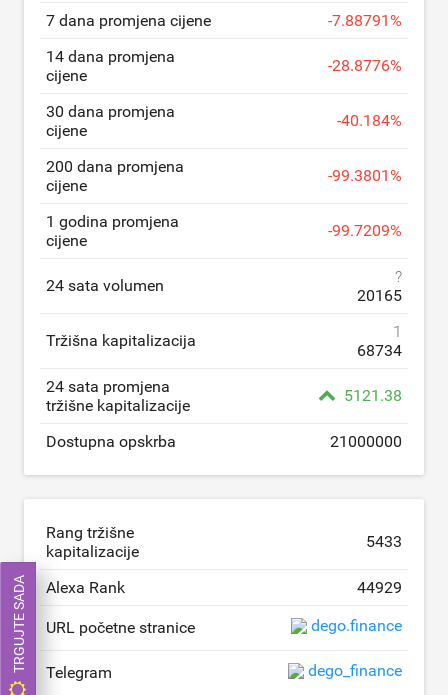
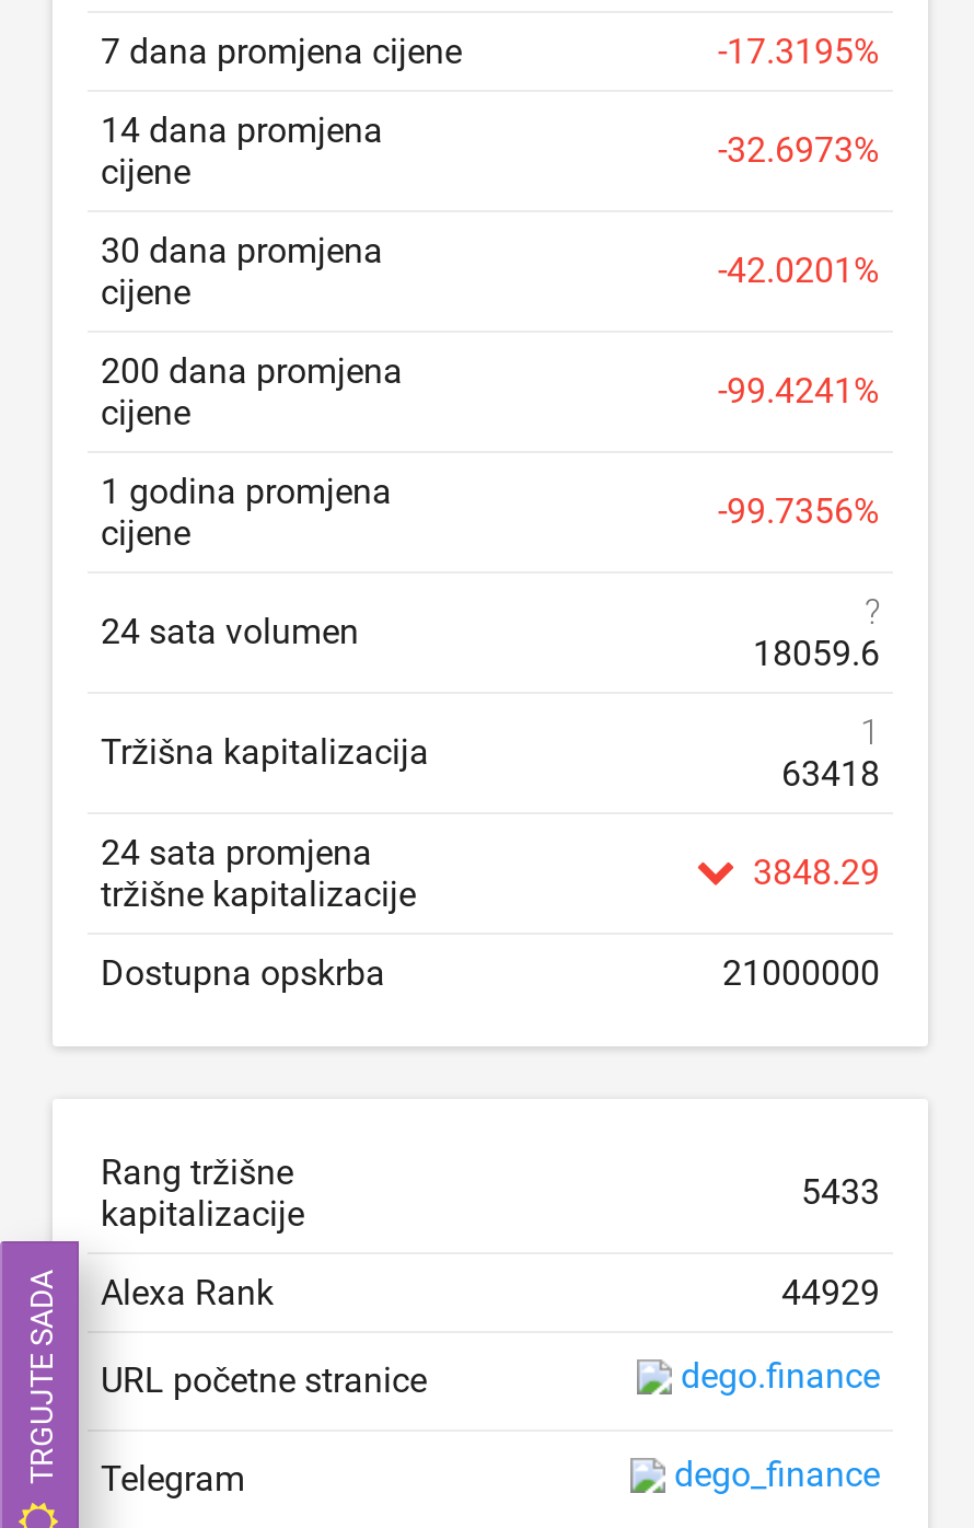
[328,10,402,29] -7.88791% -> [718,30,880,71] -17.3195%
[328,55,402,74] -28.8776% -> [718,128,880,170] -32.6973%
[337,110,402,129] -40.184% -> [718,248,880,290] -42.0201%
[328,165,402,184] -99.3801% -> [718,369,880,410] -99.4241%
[328,220,402,239] -99.7209% -> [718,489,880,531] -99.7356%
[357,285,402,304] 20165 -> [753,632,880,673] 18059.6
[357,340,402,359] 68734 -> [781,752,880,794] 63418
[344,385,402,404] 5121.38 -> [753,850,880,892] 3848.29

